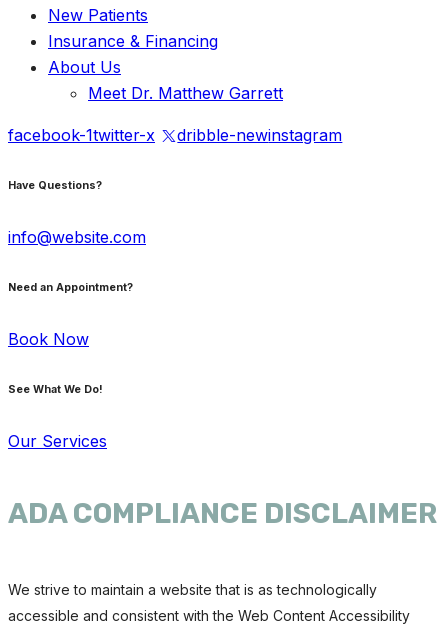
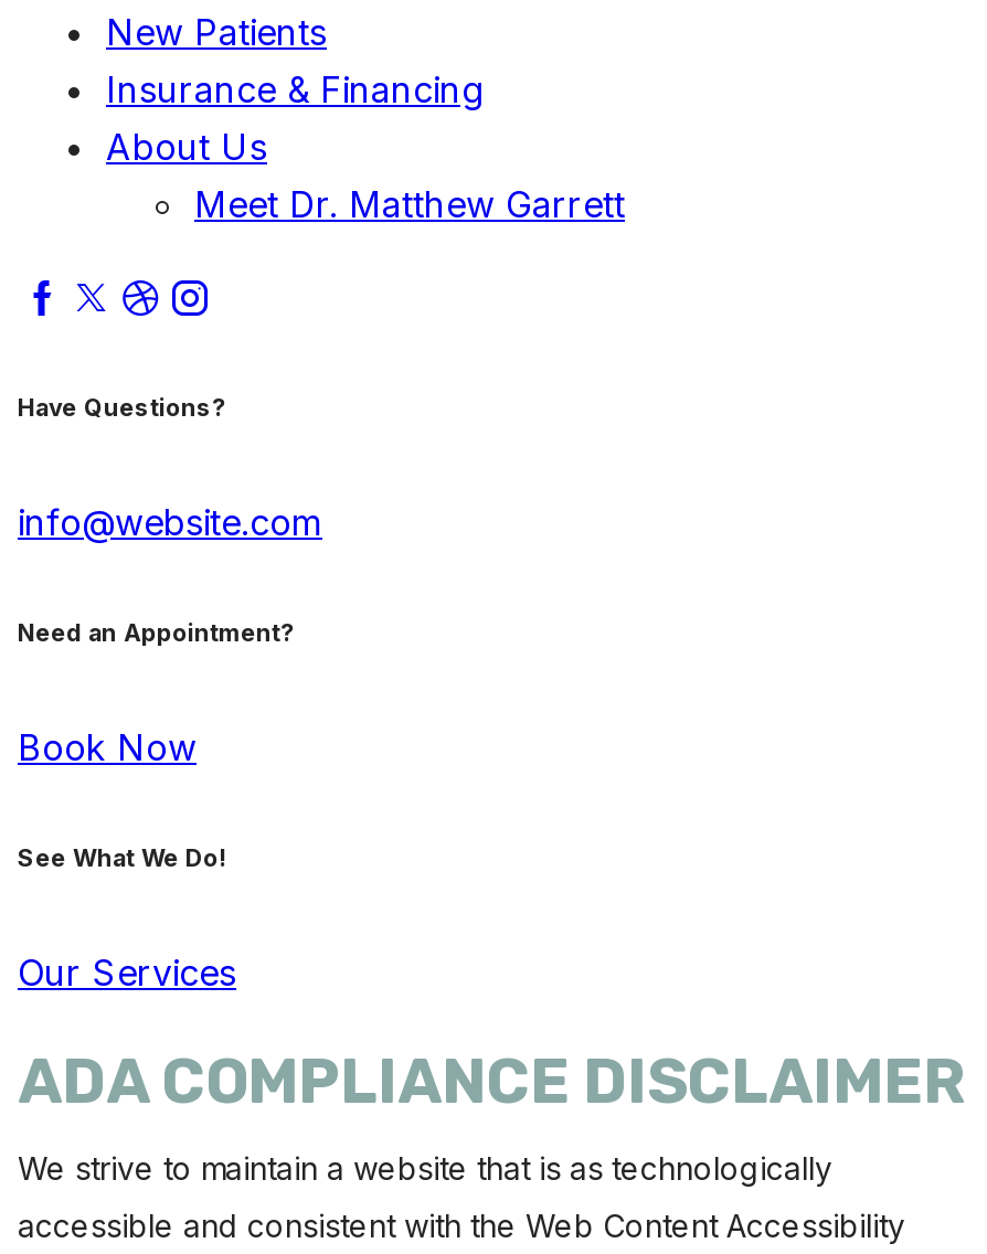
[8,125,342,145] facebook-1twitter-x | dribble-newinstagram -> none

